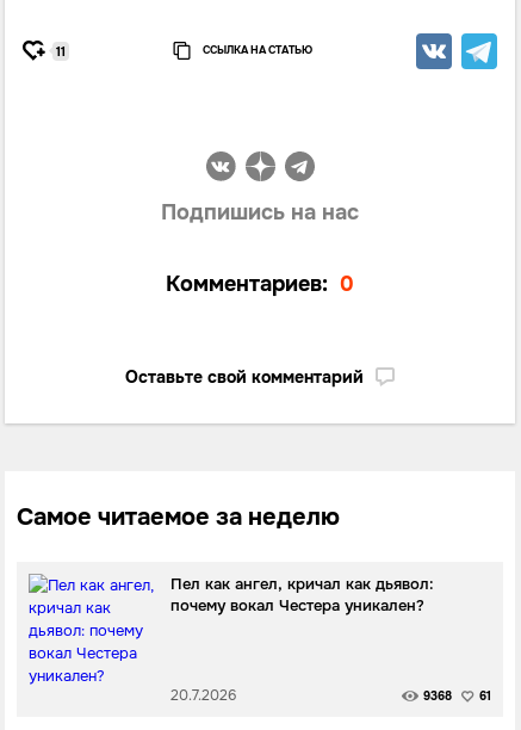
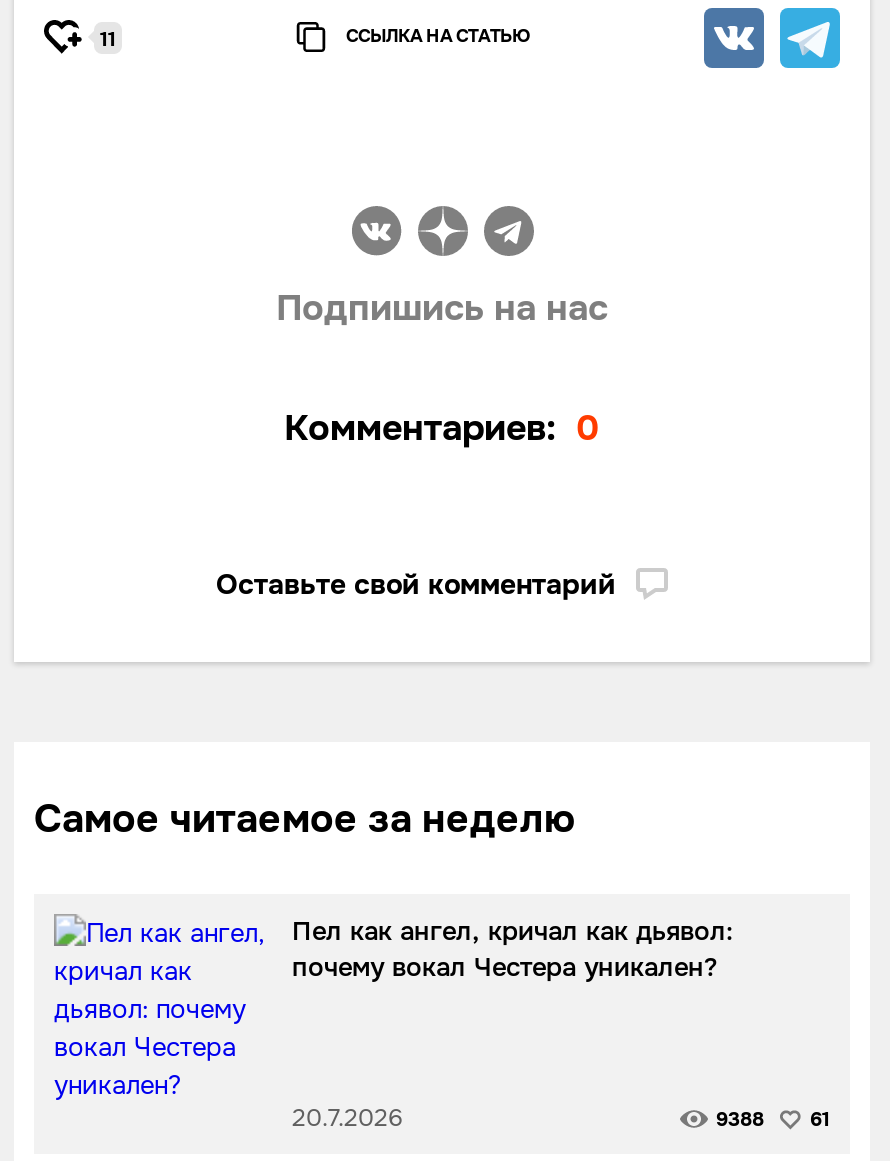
[423,688,491,704] 9368 61 -> [716,1106,830,1132] 9388 61

